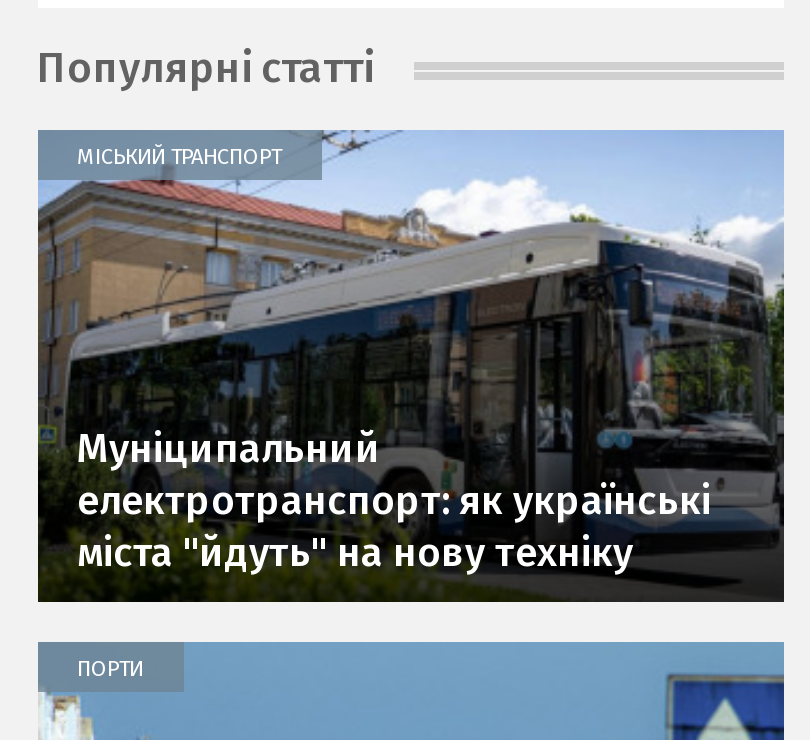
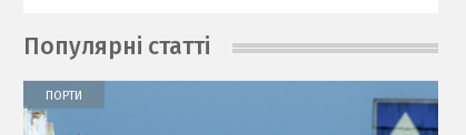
[36,130,786,604] [image] | МІСЬКИЙ ТРАНСПОРТ -> none
[77,424,711,576] Муніципальний | електротранспорт: як українські | міста "йдуть" на нову техніку -> none

